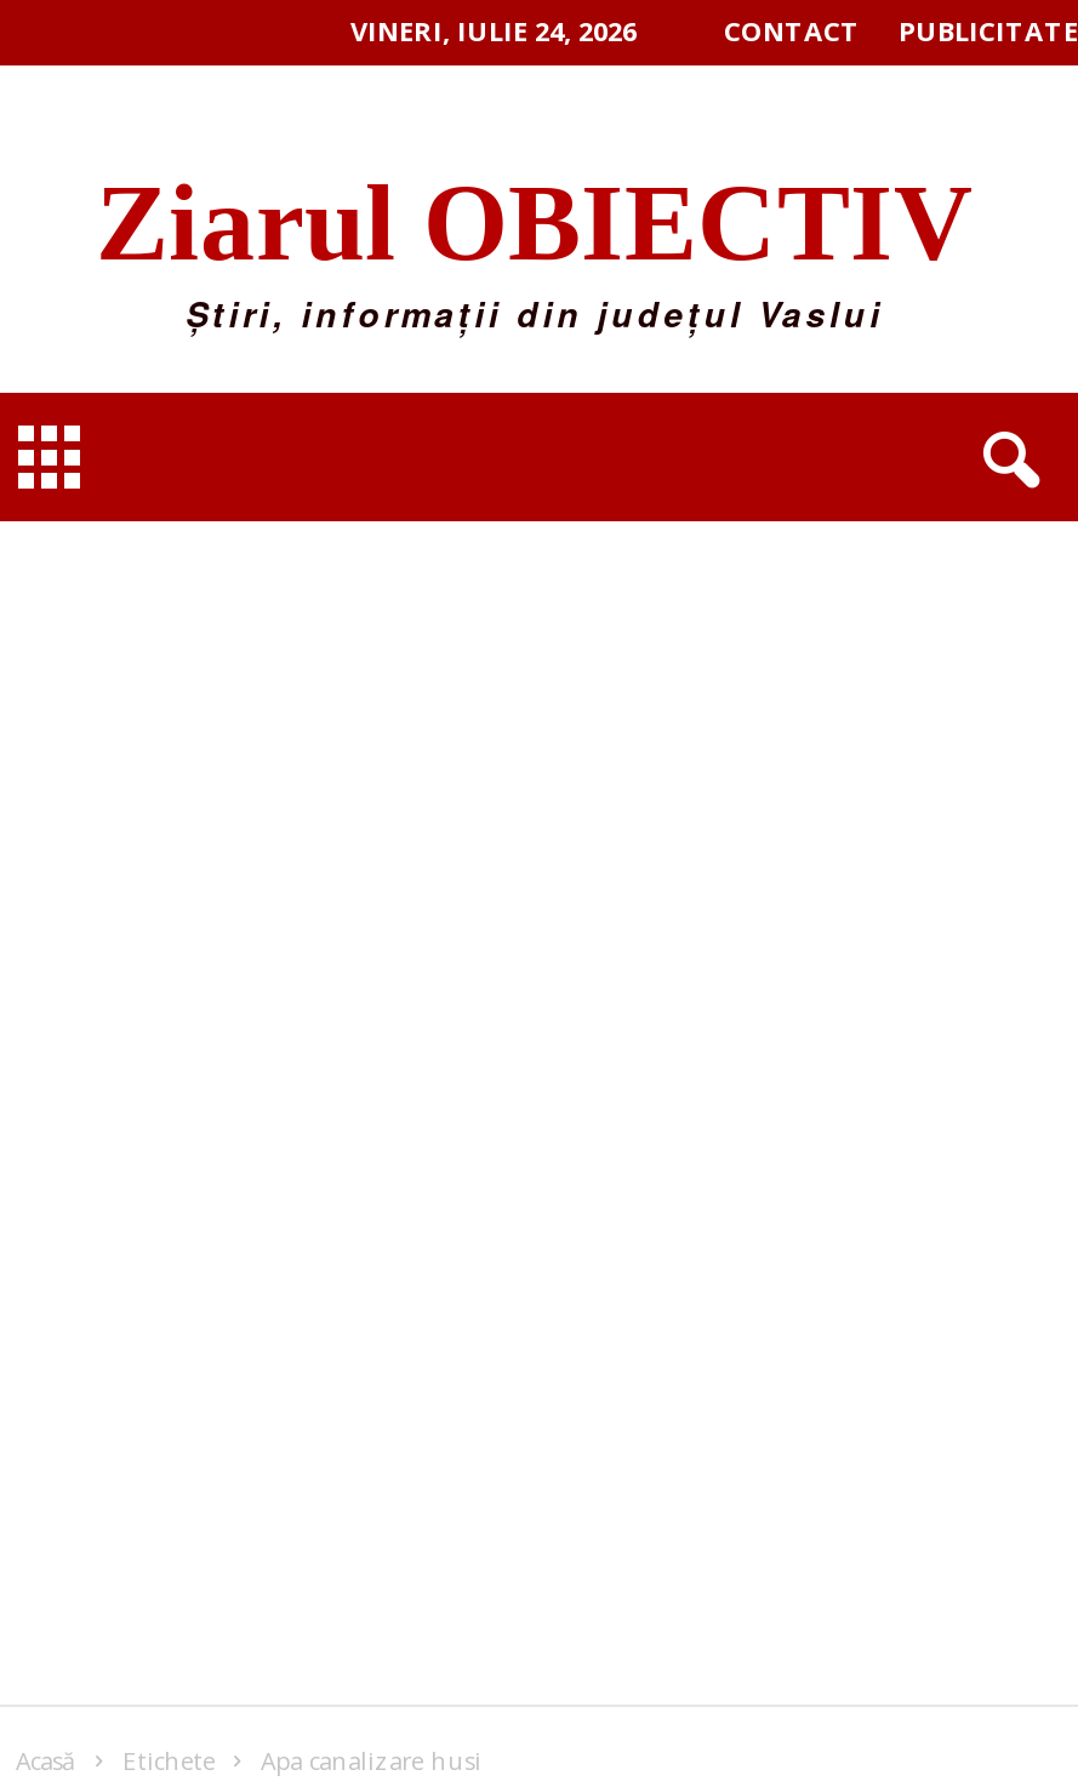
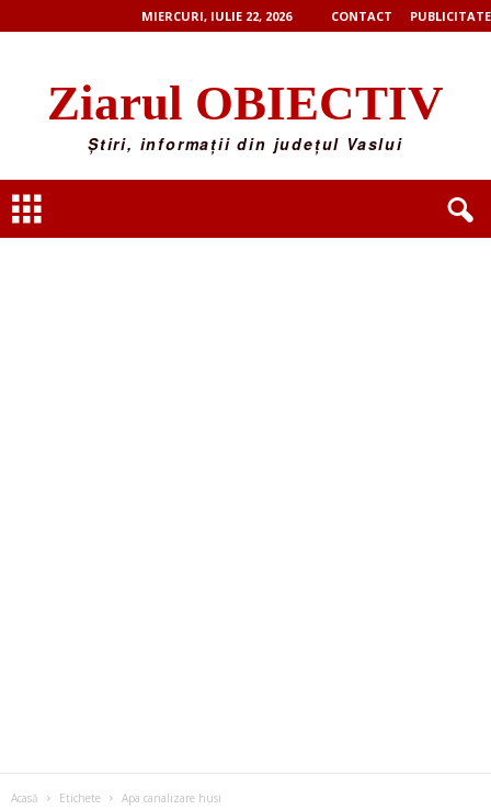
[350,12,637,48] VINERI, IULIE 24, 2026 -> [141,8,292,24] MIERCURI, IULIE 22, 2026

